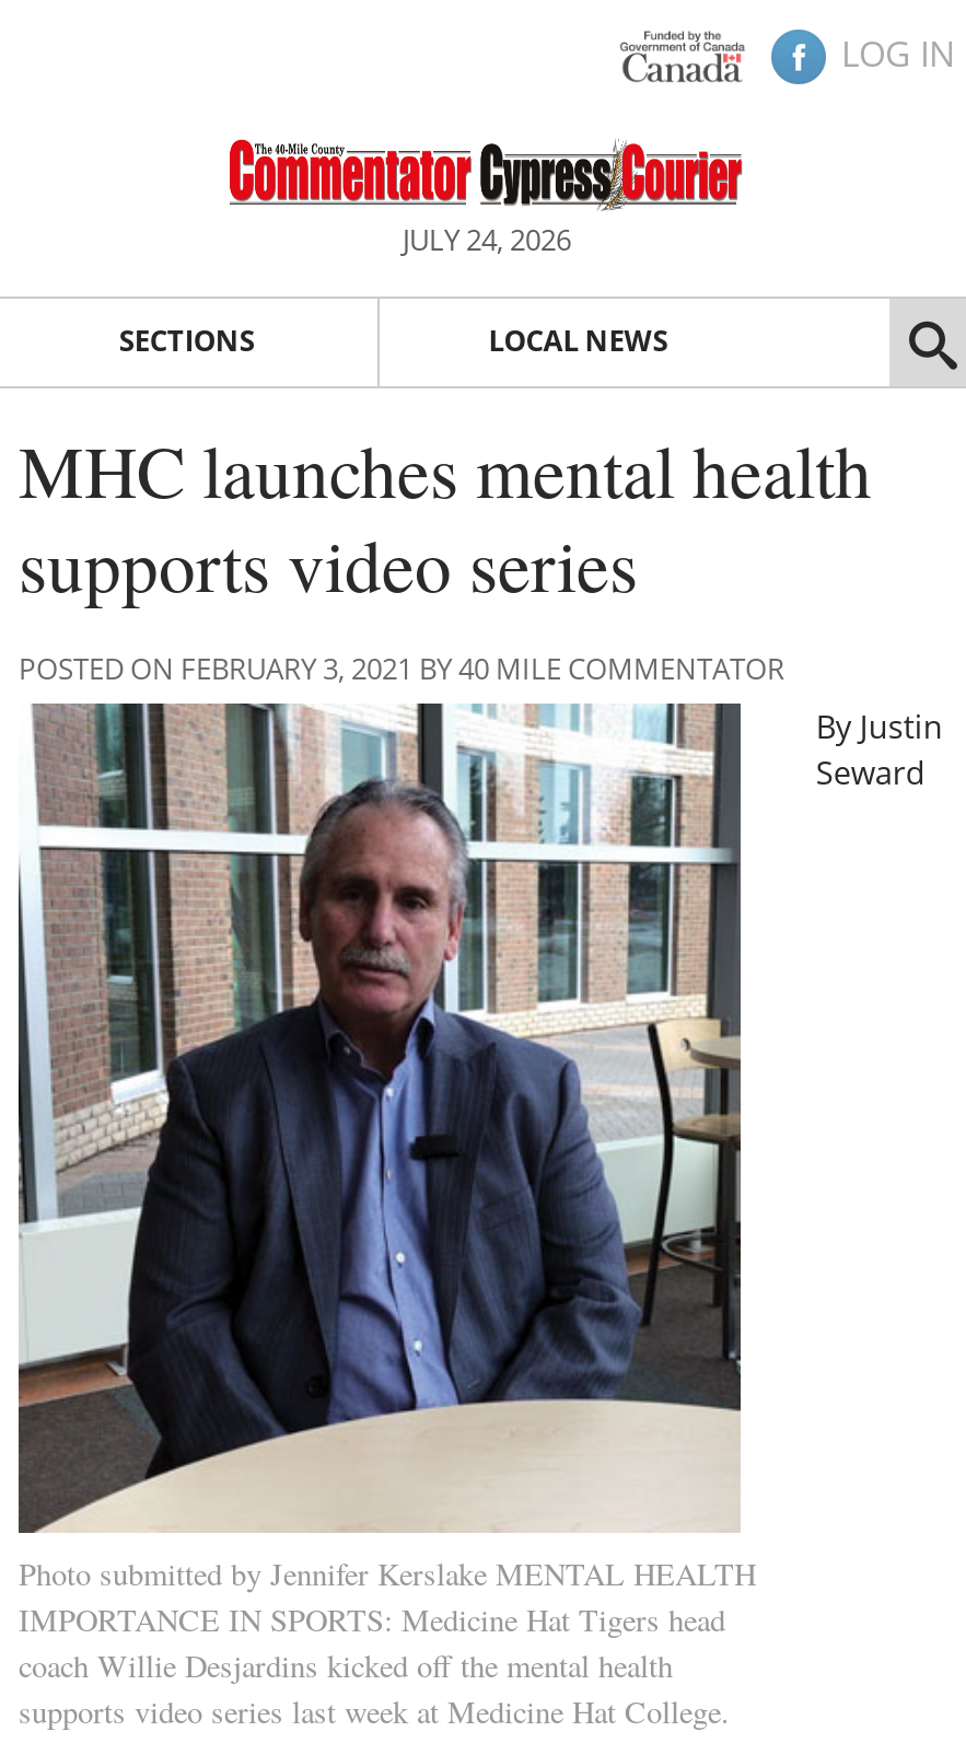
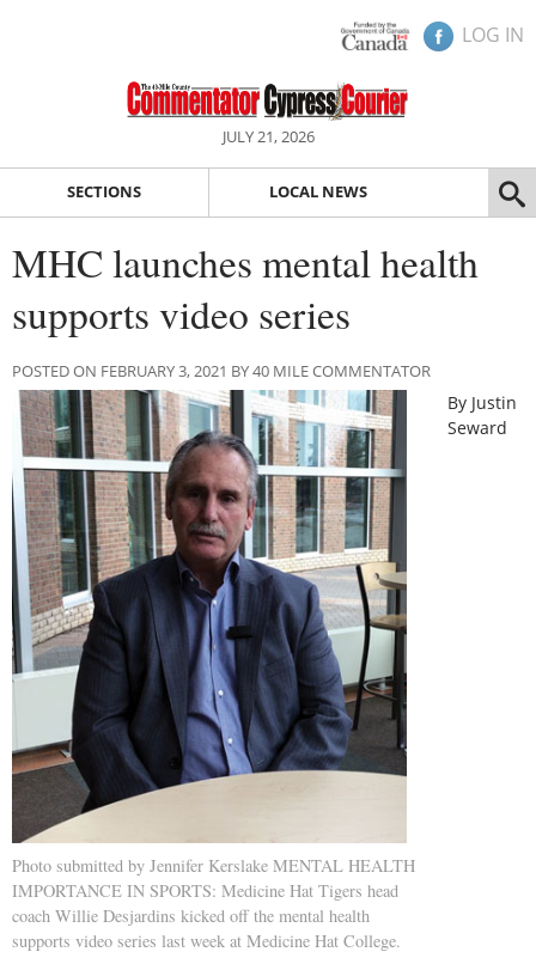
[403,220,571,259] JULY 24, 2026 -> [222,126,314,147] JULY 21, 2026

